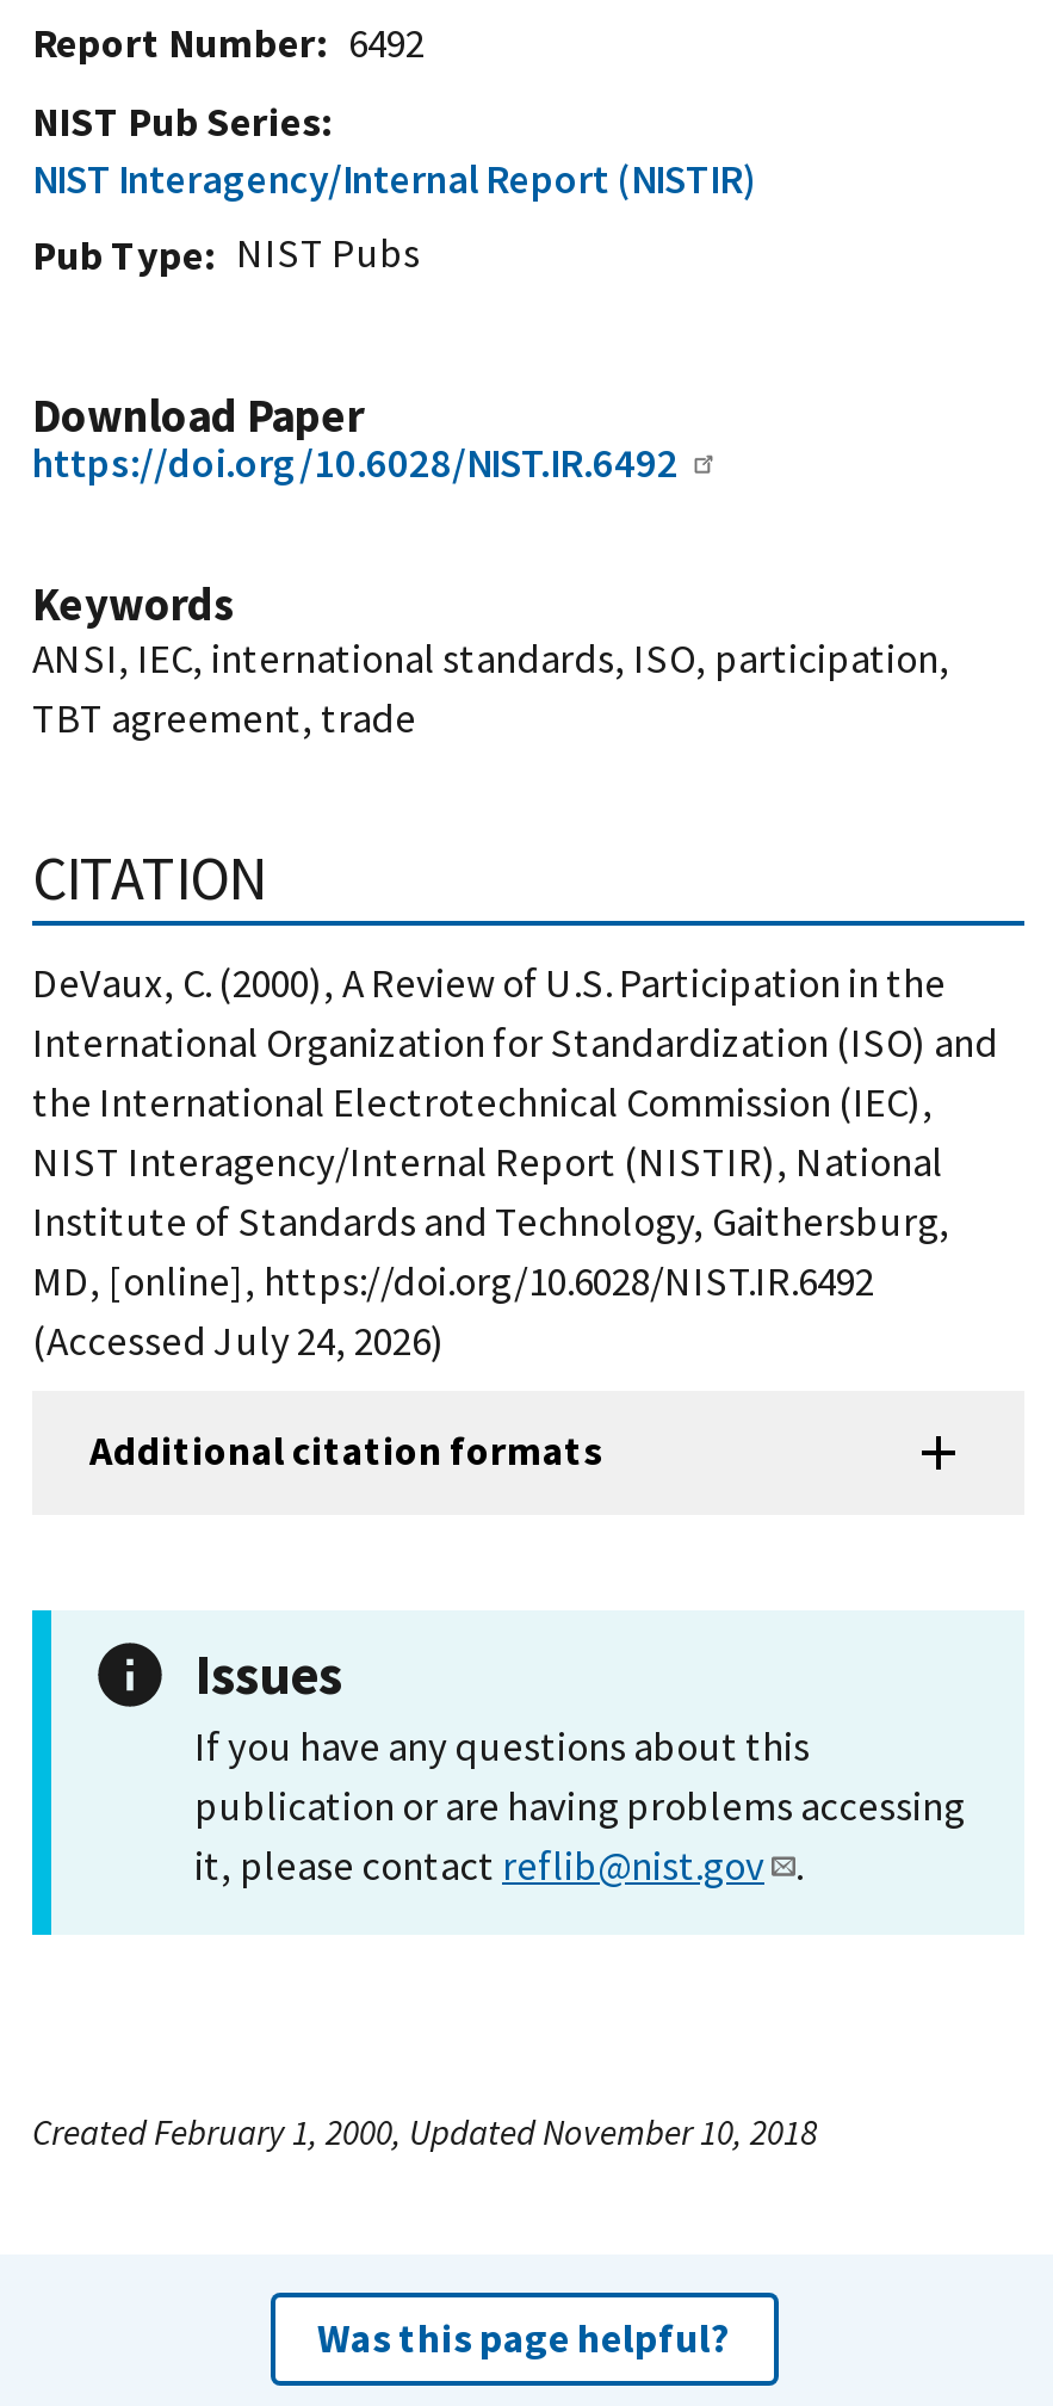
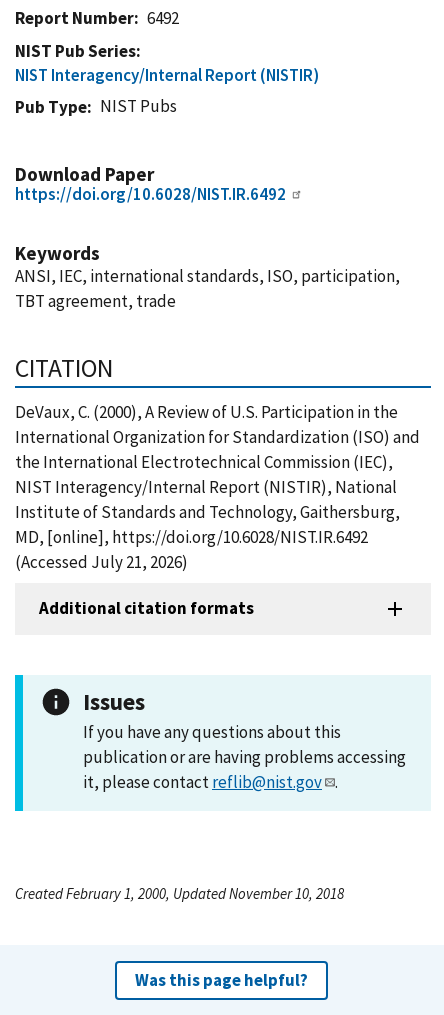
[32,1314,445,1367] (Accessed July 24, 2026) -> [15,551,188,573] (Accessed July 21, 2026)

